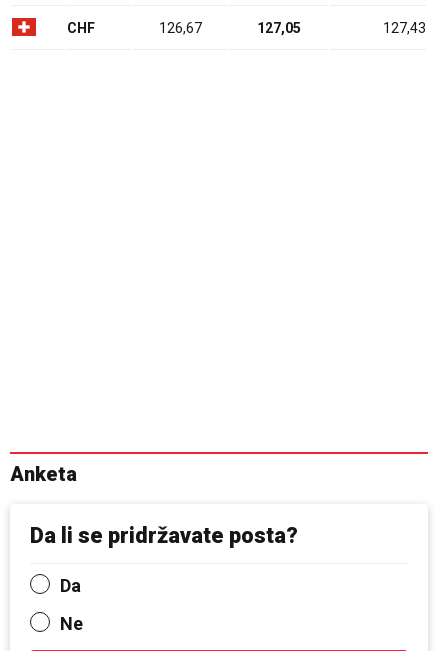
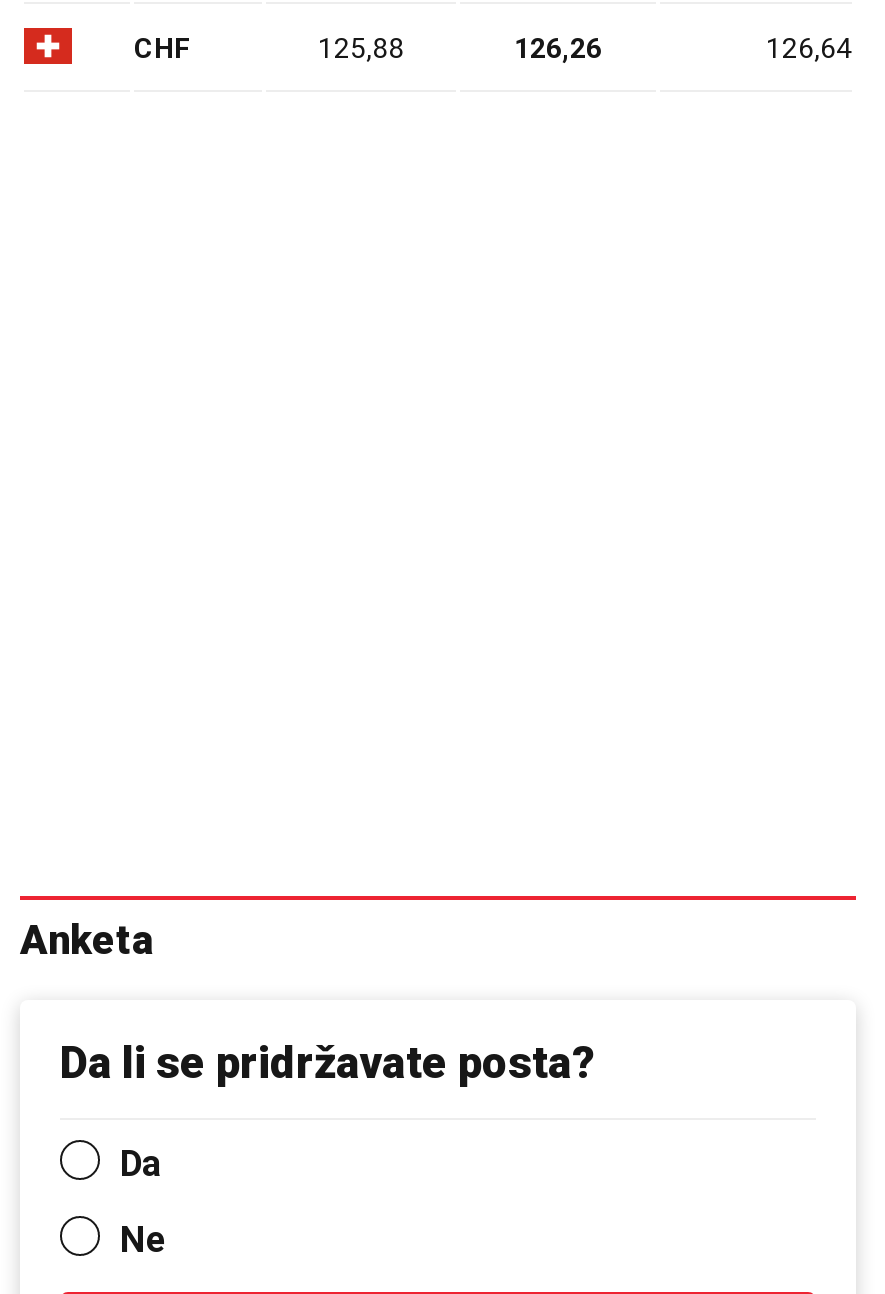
[159,19,202,35] 126,67 -> [318,31,404,63] 125,88
[257,19,301,35] 127,05 -> [514,31,602,63] 126,26
[383,19,426,35] 127,43 -> [766,31,852,63] 126,64

